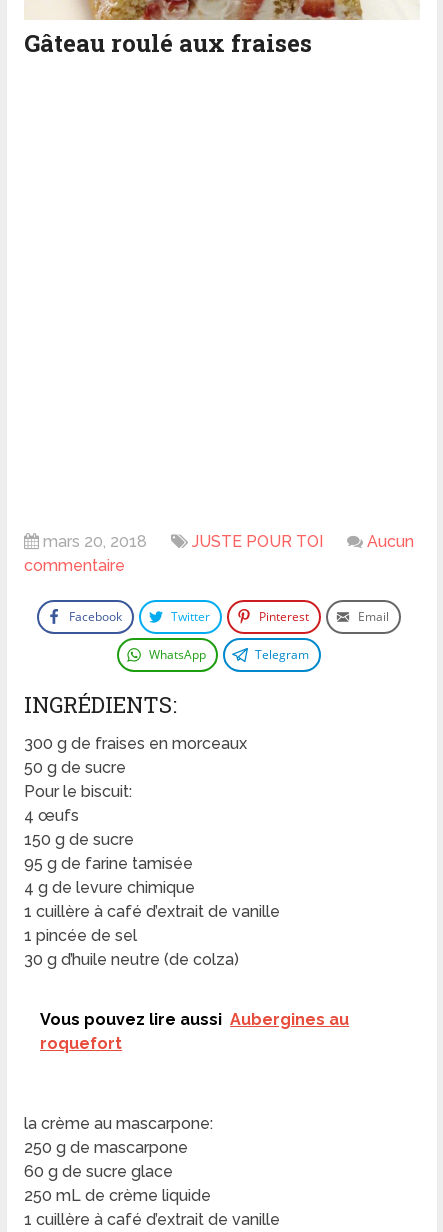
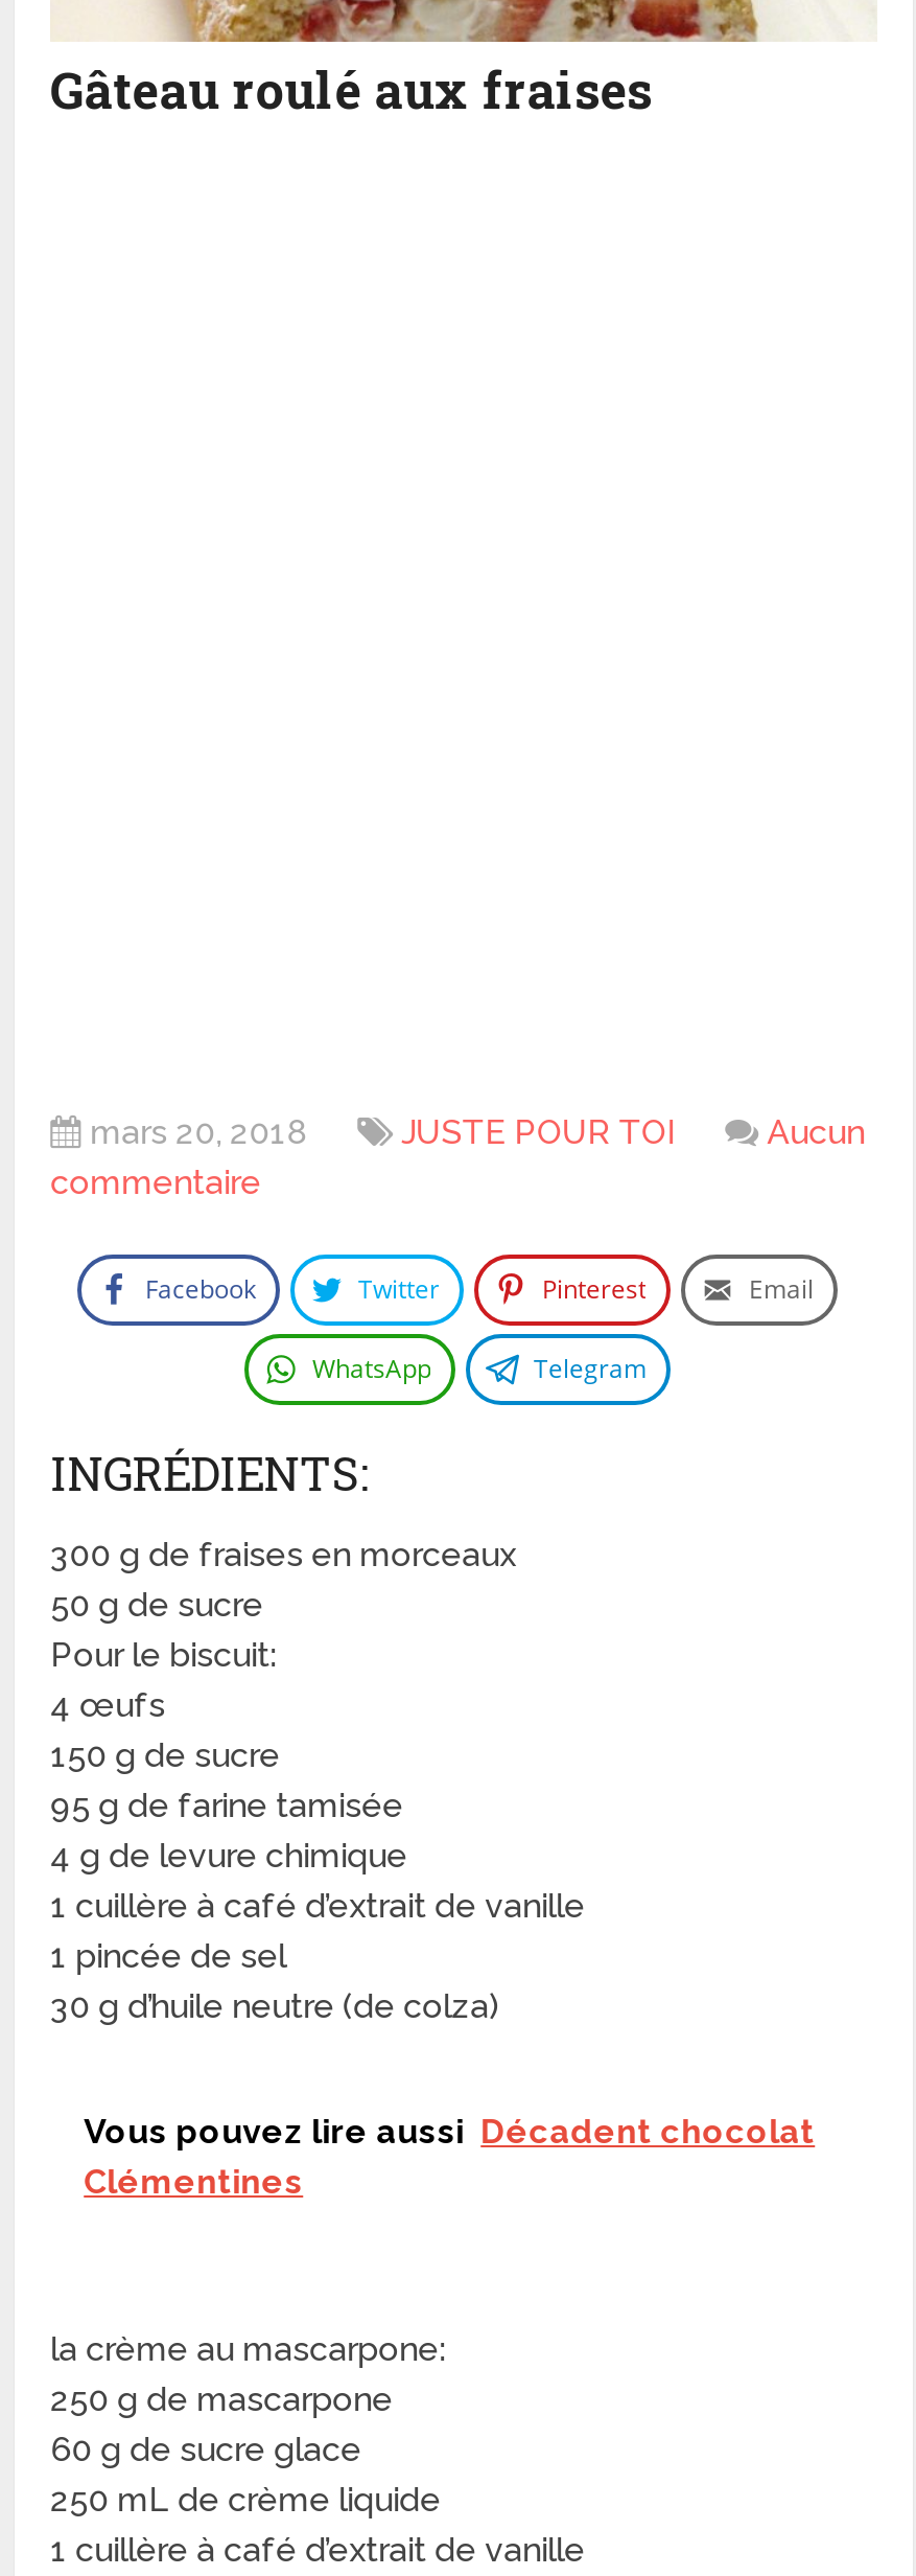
[40,1010,349,1053] Vous pouvez lire aussi Aubergines au | roquefort -> [84,2111,815,2201] Vous pouvez lire aussi Décadent chocolat | Clémentines

